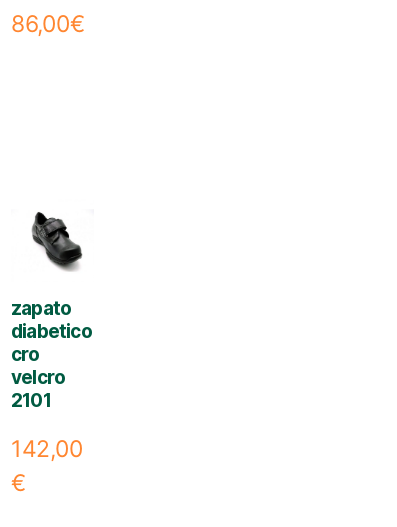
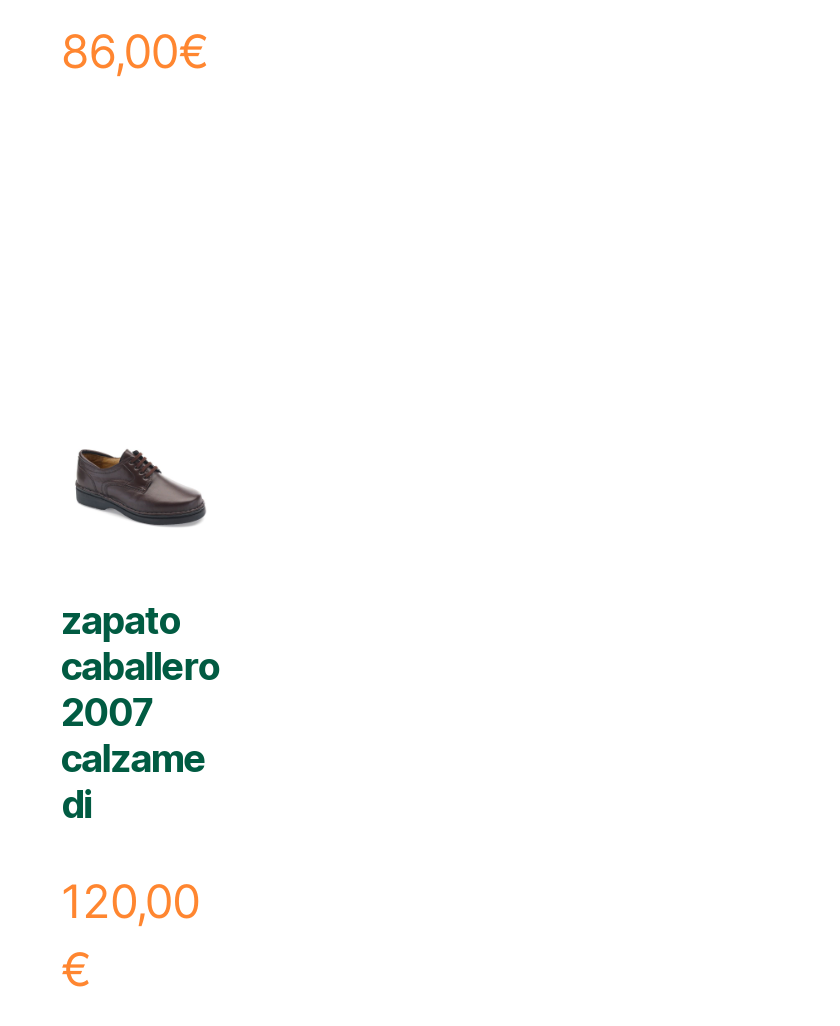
[18,211,82,272] [image] -> [73,428,205,546] [image]
[11,320,92,412] diabetico | cro | velcro | 2101 -> [61,644,221,828] caballero | 2007 | calzame | di
[11,435,82,463] 142,00 -> [61,874,200,930] 120,00

